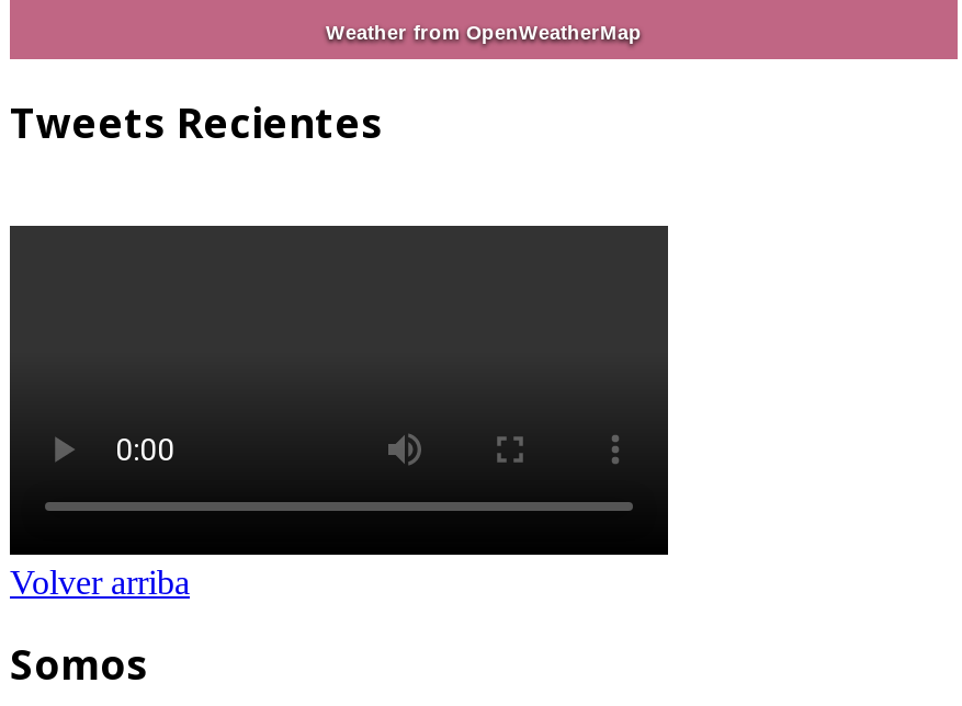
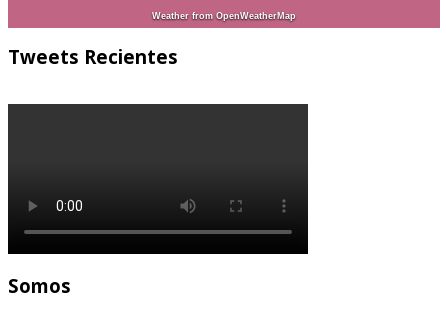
[10,563,190,600] Volver arriba -> none

